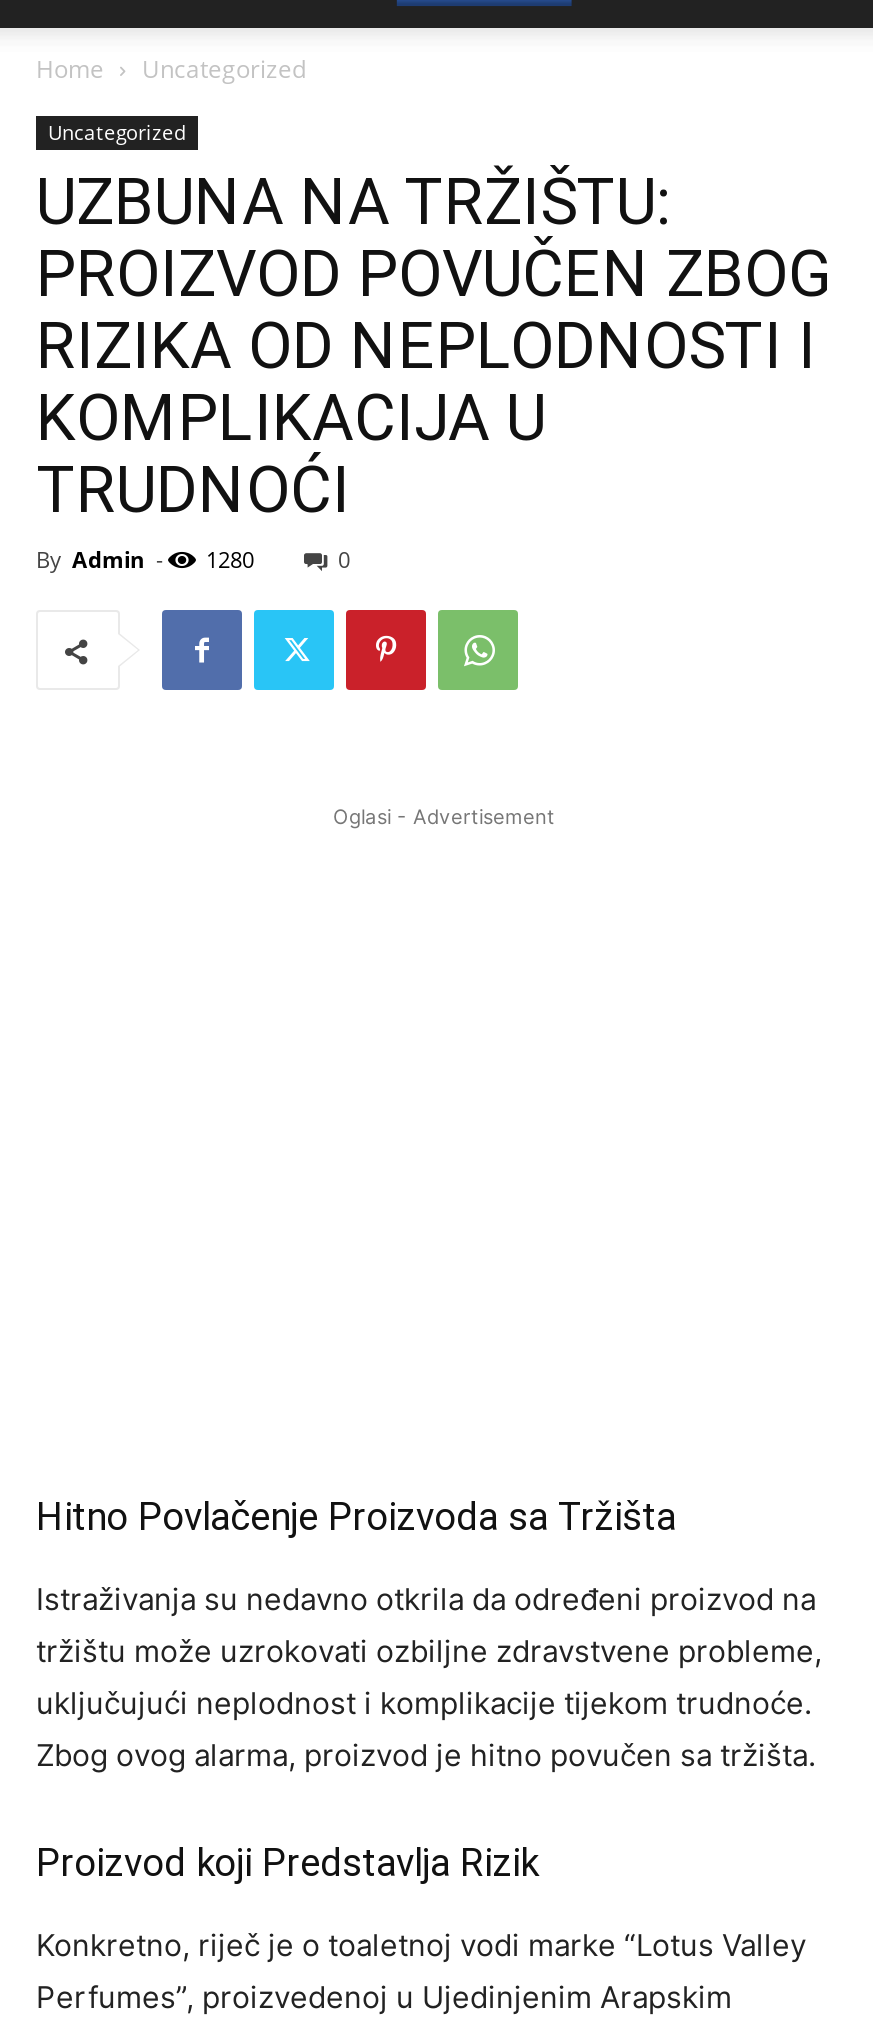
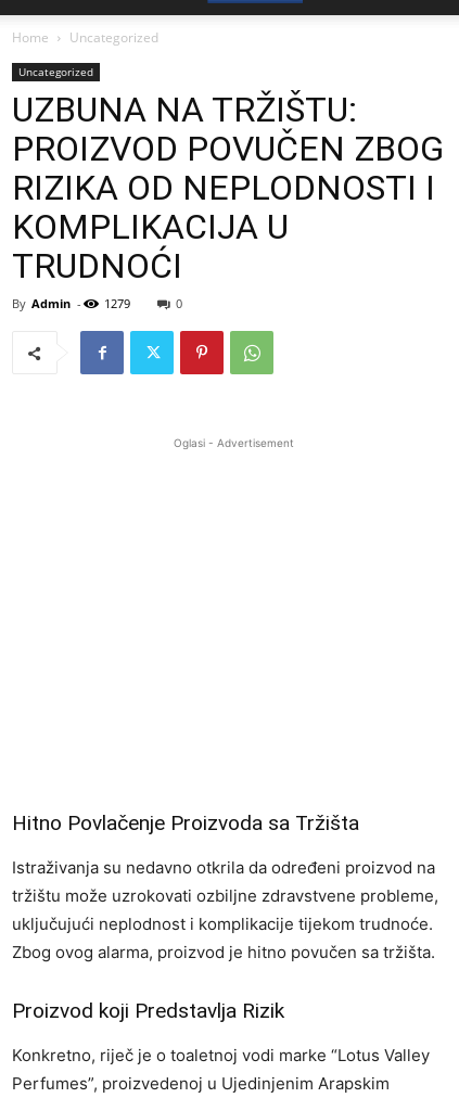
[36,544,254,574] By Admin - 1280 -> [12,295,130,311] By Admin - 1279

